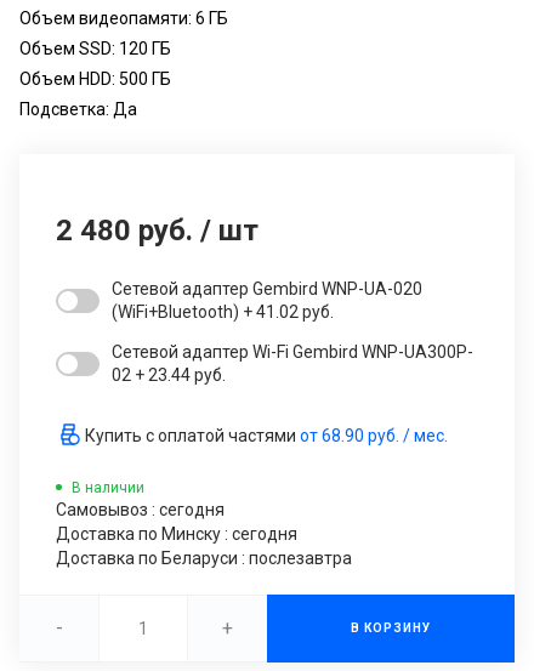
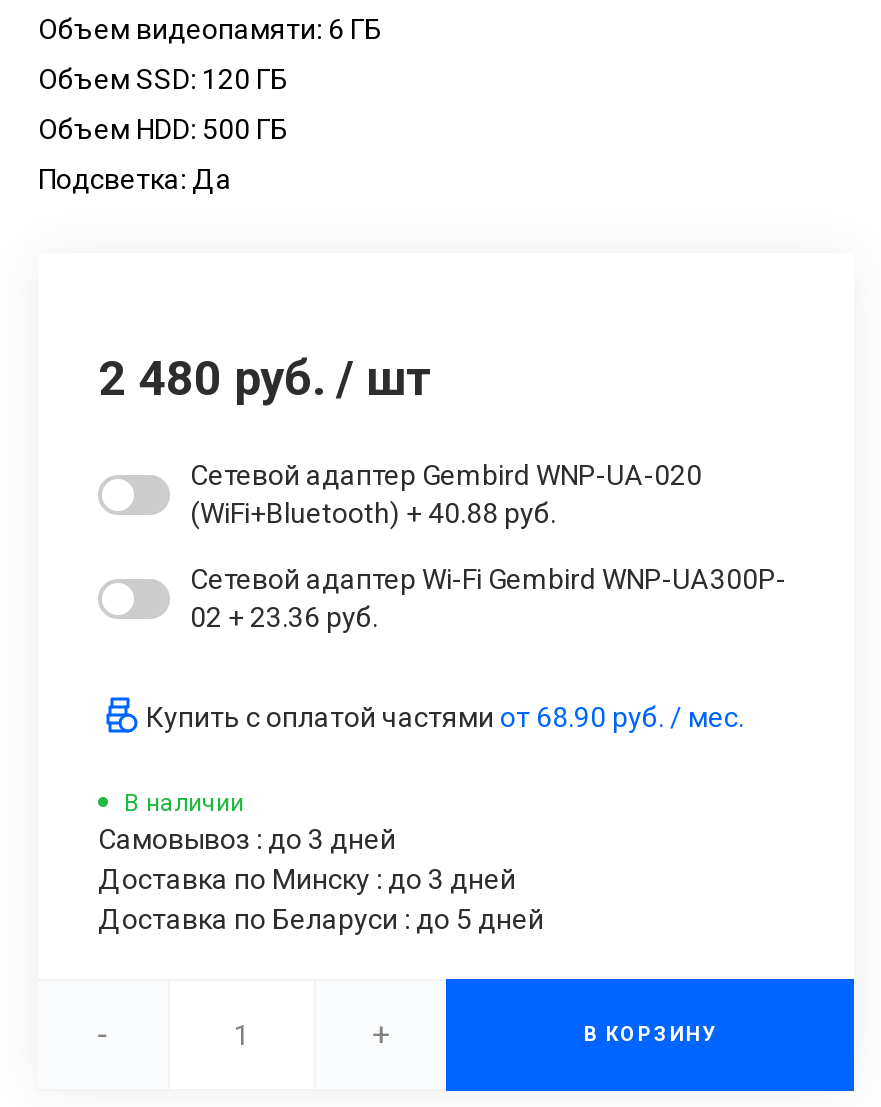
[112,302,334,321] (WiFi+Bluetooth) + 41.02 руб. -> [190,497,556,529] (WiFi+Bluetooth) + 40.88 руб.
[112,365,226,385] 02 + 23.44 руб. -> [190,601,378,633] 02 + 23.36 руб.
[56,500,352,568] Самовывоз : сегодня | Доставка по Минску : сегодня | Доставка по Беларуси : послезавтра -> [98,823,544,935] Самовывоз : до 3 дней | Доставка по Минску : до 3 дней | Доставка по Беларуси : до 5 дней

